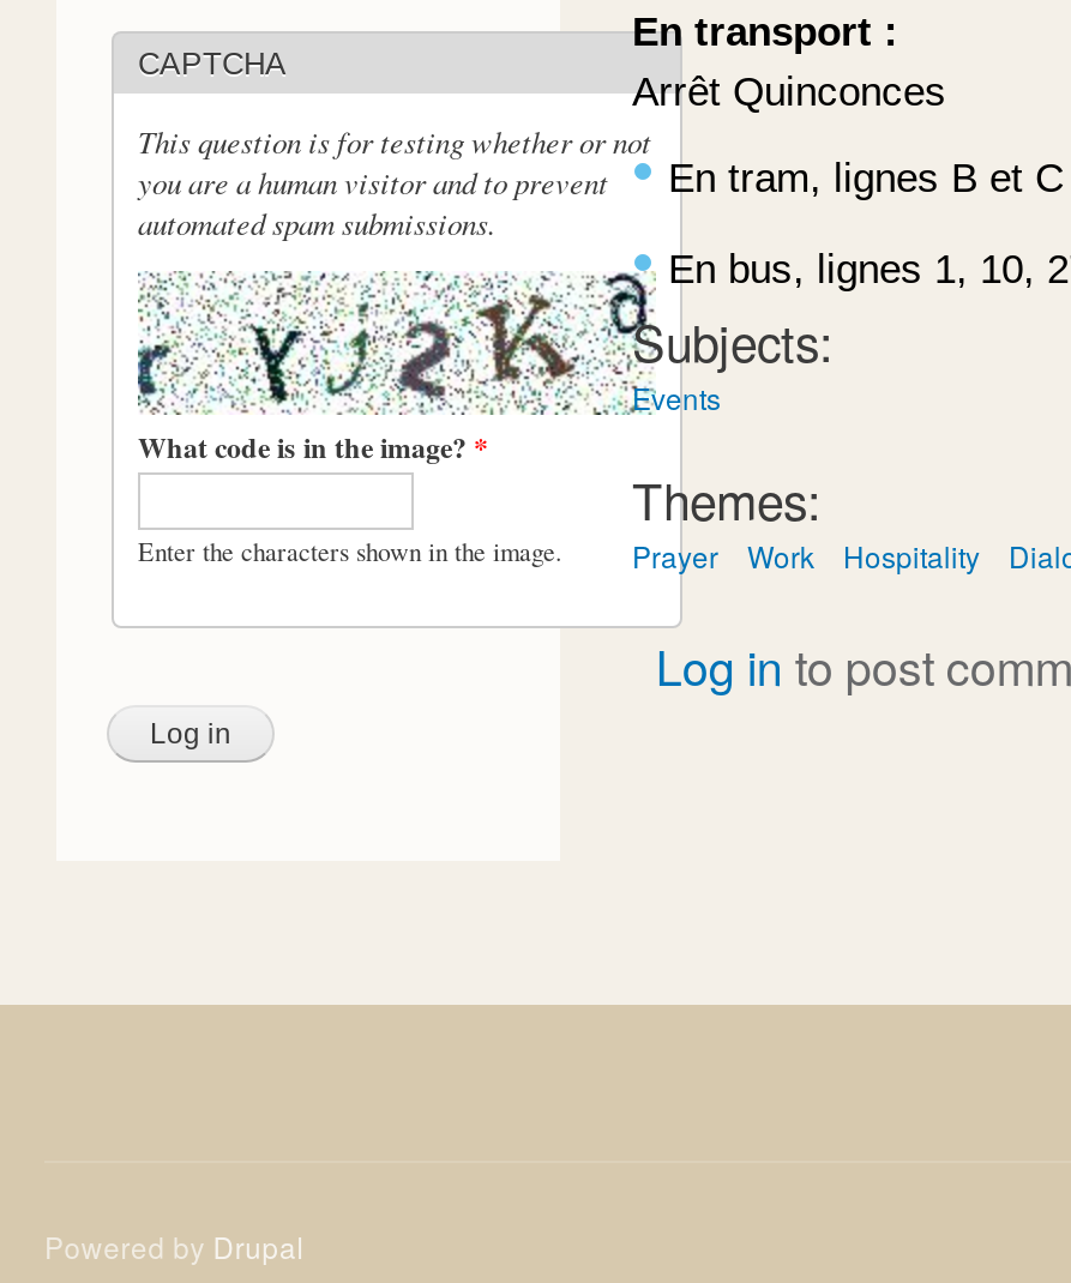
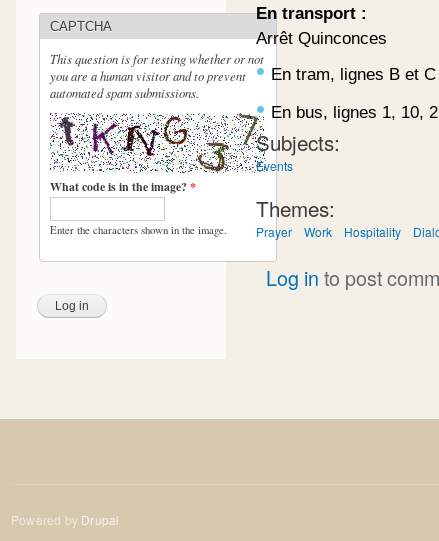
[136,271,625,417] [image] -> [50,112,253,173] [image]

